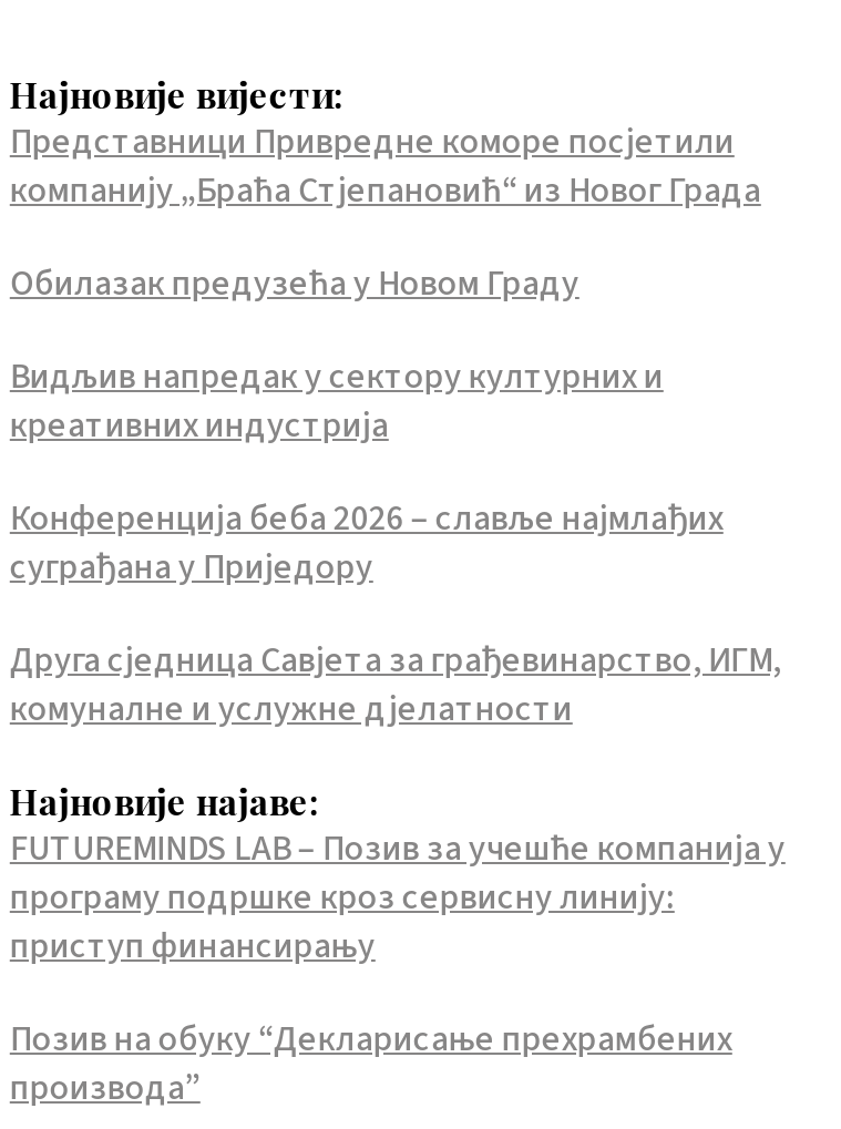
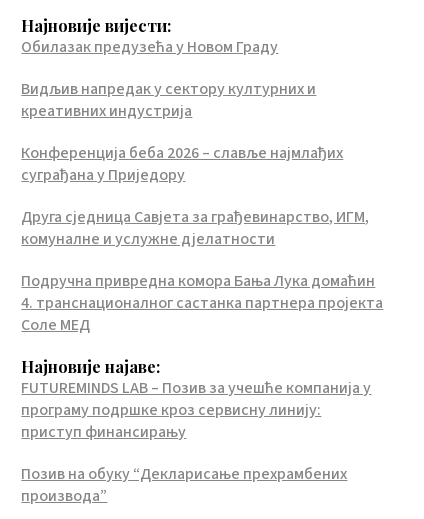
[10,118,761,215] Представници Привредне коморе посјетили | компанију „Браћа Стјепановић“ из Новог Града -> none
moved [10,260,781,734] -> [21,36,369,250]: Обилазак предузећа у Новом Граду | Видљив напредак у сектору културних и | креативних индустрија | Конференција беба 2026 – славље најмлађих | суграђана у Приједору | Друга сједница Савјета за грађевинарство, ИГМ, | комуналне и услужне дјелатности
none -> [21,270,383,336] Подручна привредна комора Бања Лука домаћин | 4. транснационалног састанка партнера пројекта | Соле МЕД

